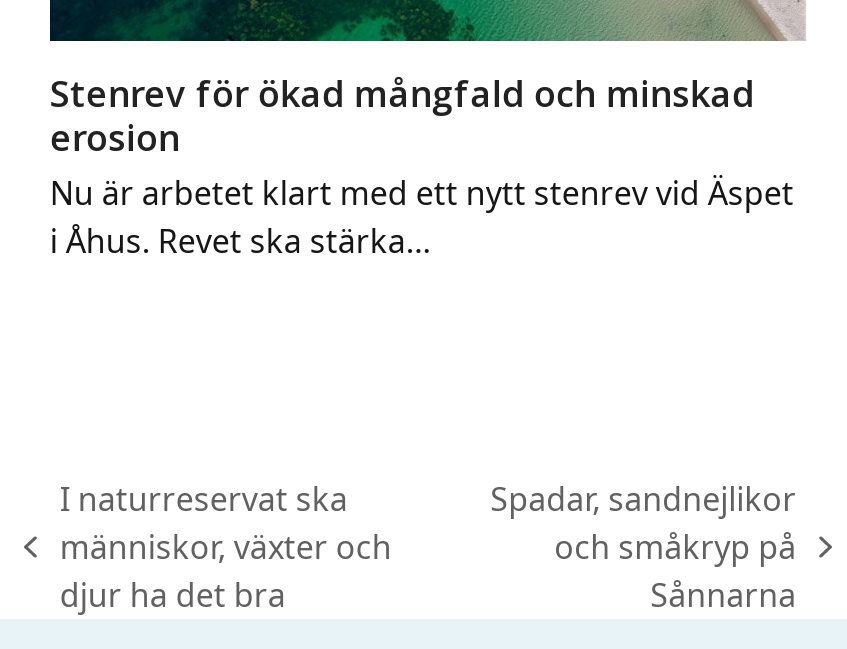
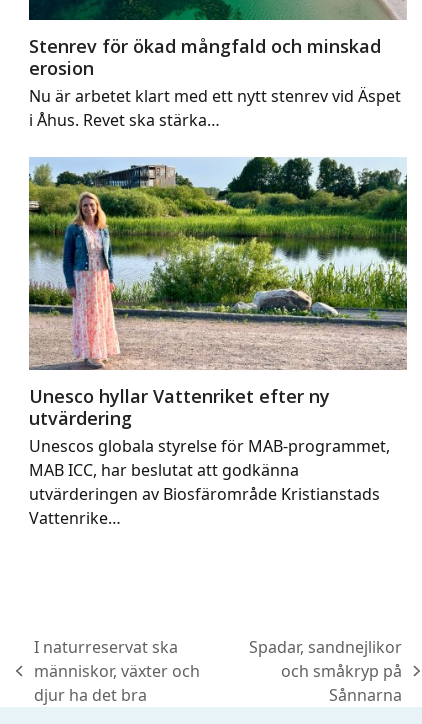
none -> [28,156,408,529] [image] | Unesco hyllar Vattenriket efter ny | utvärdering | Unescos globala styrelse för MAB-programmet, | MAB ICC, har beslutat att godkänna | utvärderingen av Biosfärområde Kristianstads | Vattenrike…

